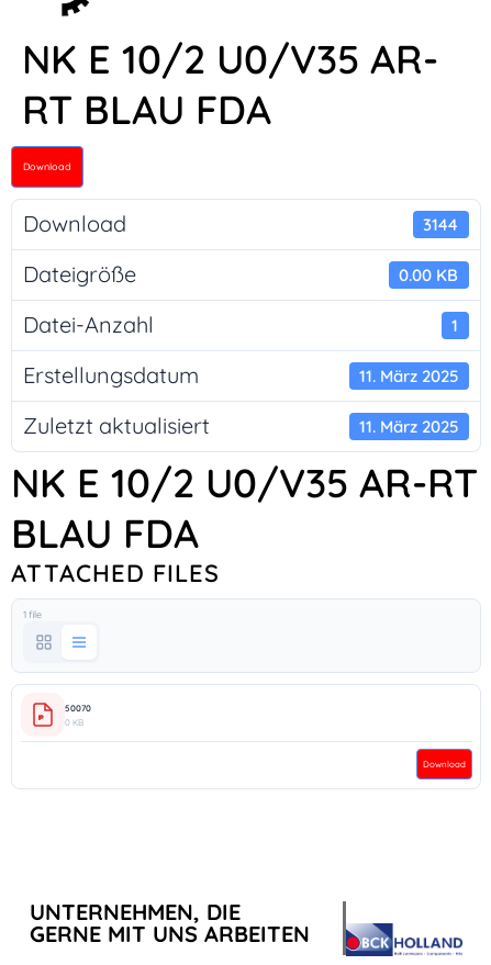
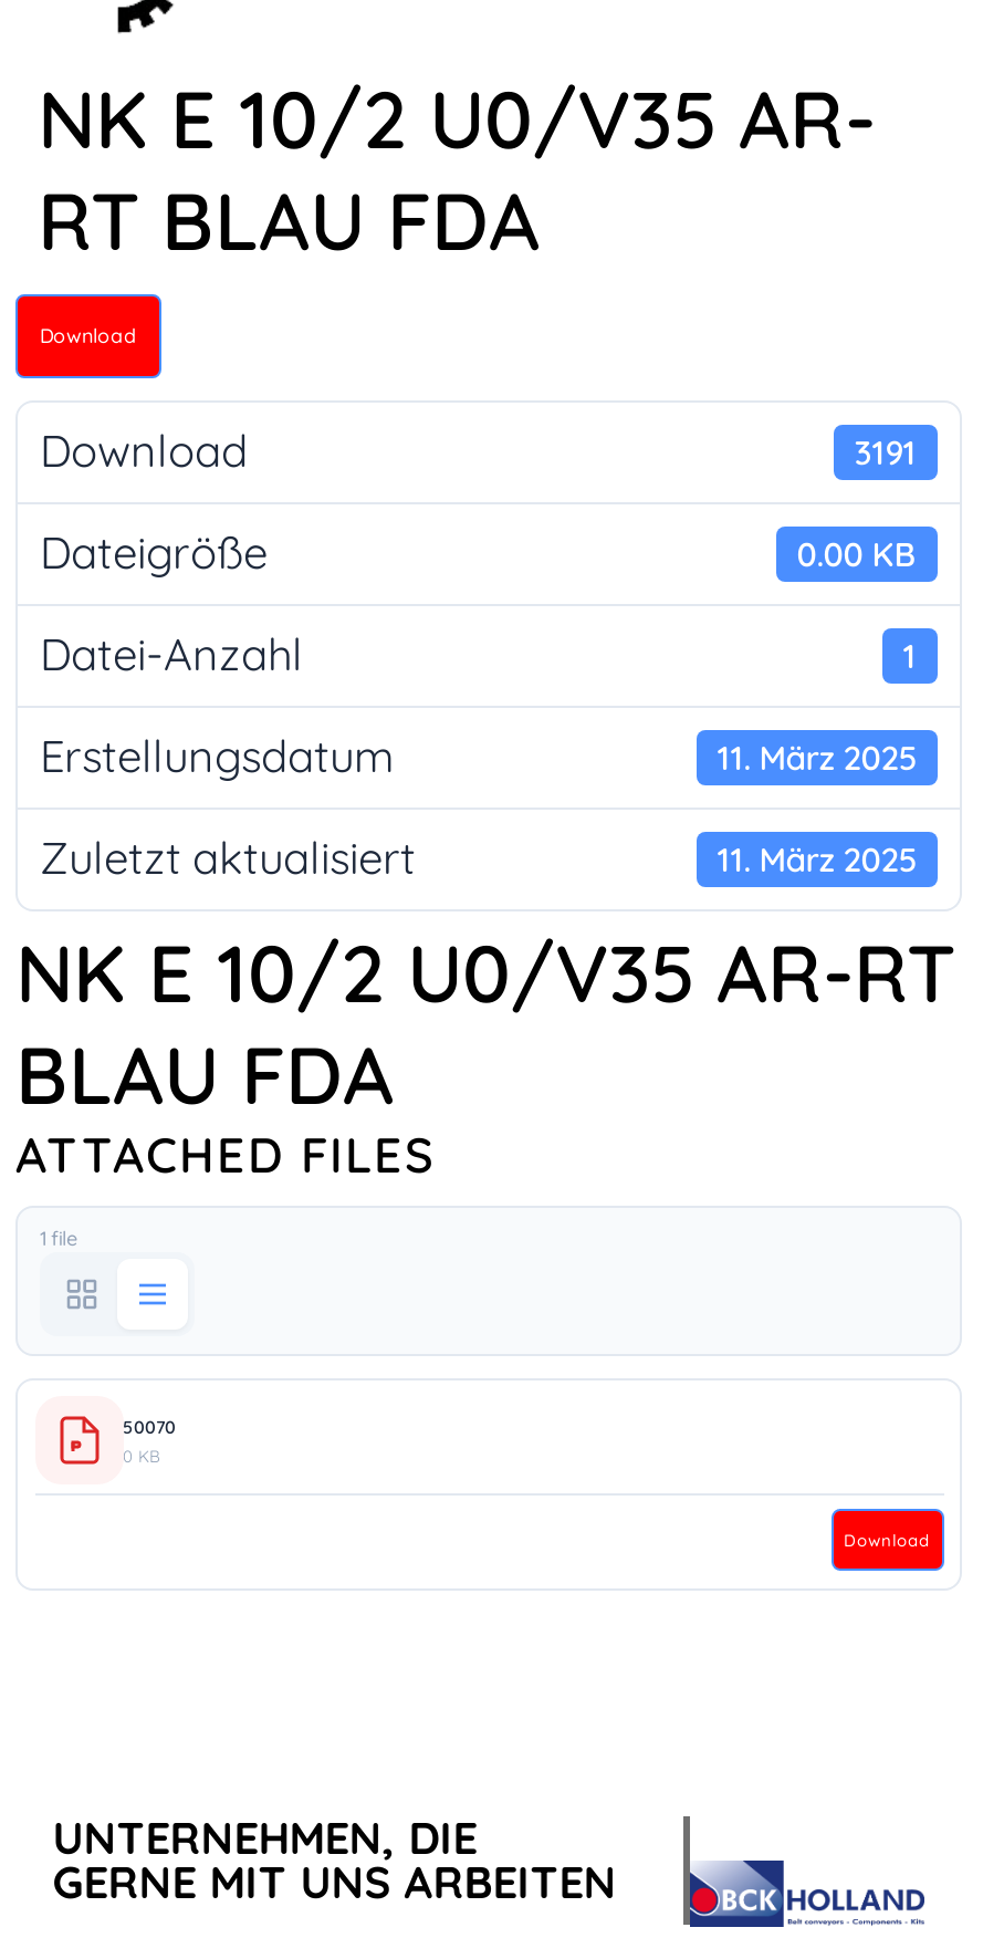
[423,214,458,235] 3144 -> [854,431,916,473] 3191

